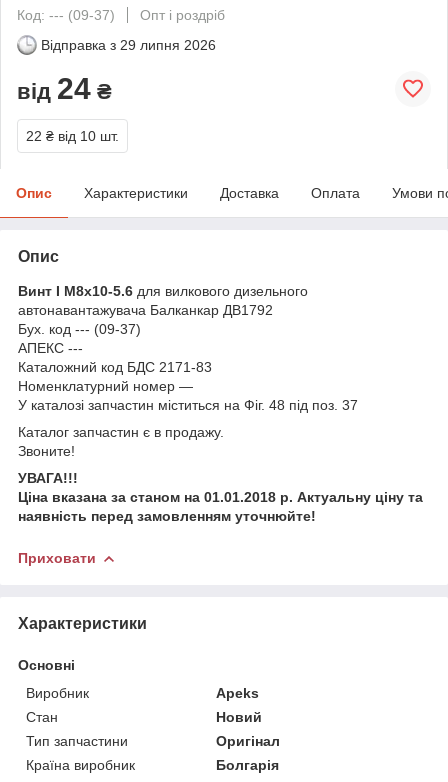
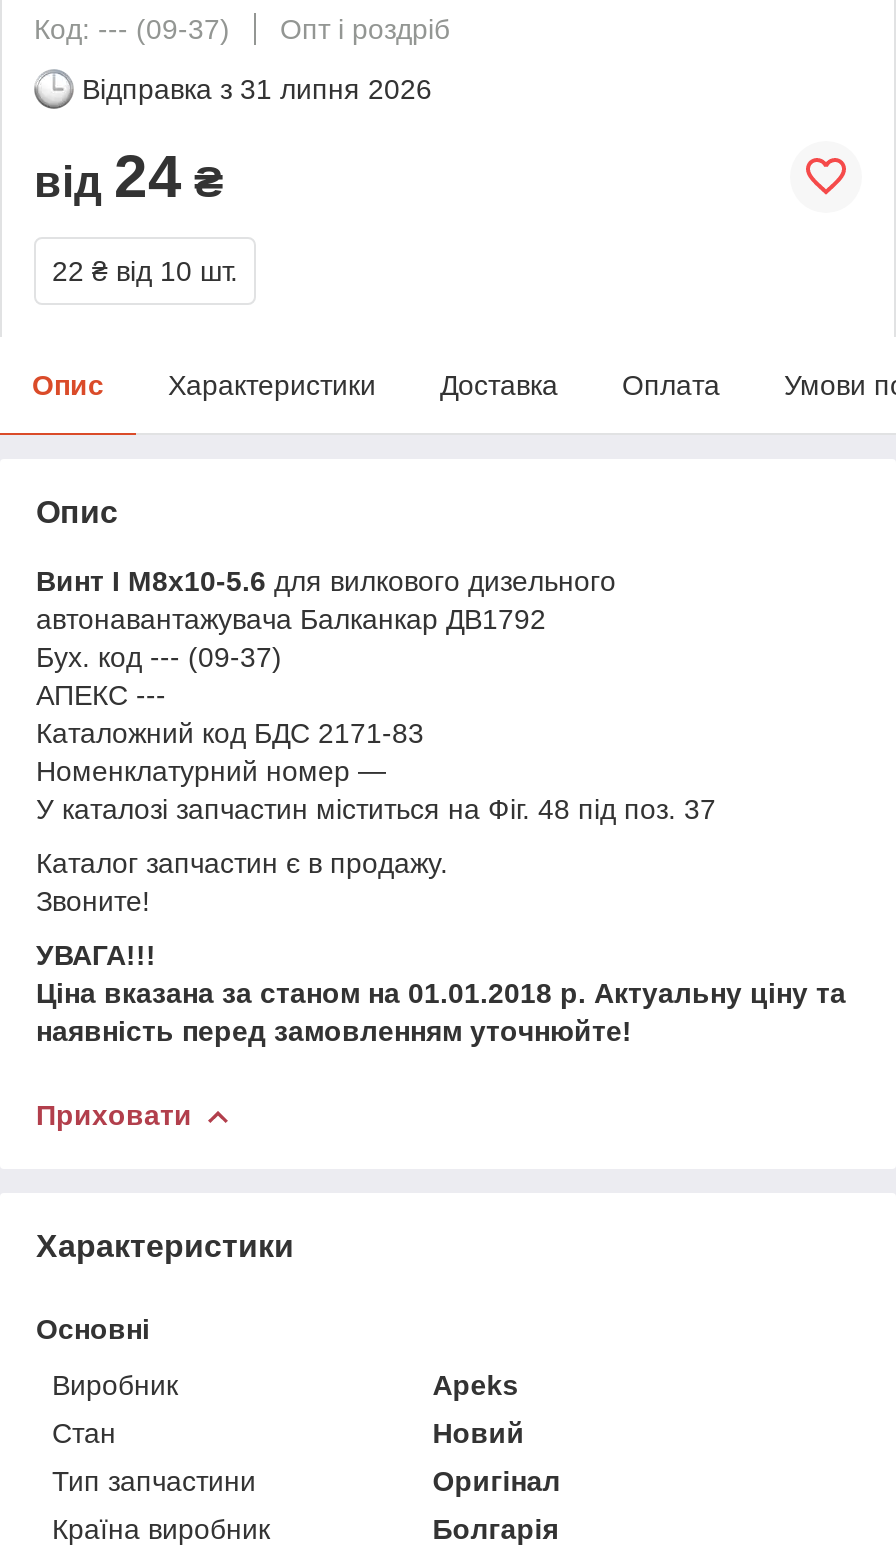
[41,37,216,53] Відправка з 29 липня 2026 -> [82,73,432,105] Відправка з 31 липня 2026

